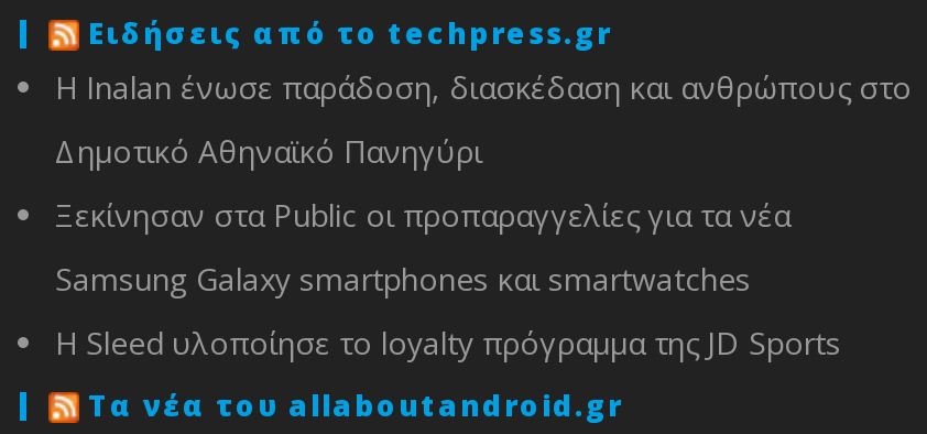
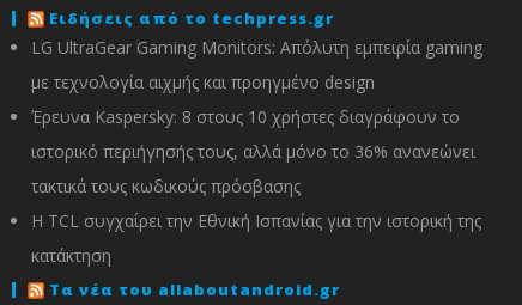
[55,65,912,363] Η Inalan ένωσε παράδοση, διασκέδαση και ανθρώπους στο | Δημοτικό Αθηναϊκό Πανηγύρι | Ξεκίνησαν στα Public οι προπαραγγελίες για τα νέα | Samsung Galaxy smartphones και smartwatches | Η Sleed υλοποίησε το loyalty πρόγραμμα της JD Sports -> [31,36,482,266] LG UltraGear Gaming Monitors: Απόλυτη εμπειρία gaming | με τεχνολογία αιχμής και προηγμένο design | Έρευνα Kaspersky: 8 στους 10 χρήστες διαγράφουν το | ιστορικό περιήγησής τους, αλλά μόνο το 36% ανανεώνει | τακτικά τους κωδικούς πρόσβασης | Η TCL συγχαίρει την Εθνική Ισπανίας για την ιστορική της | κατάκτηση

